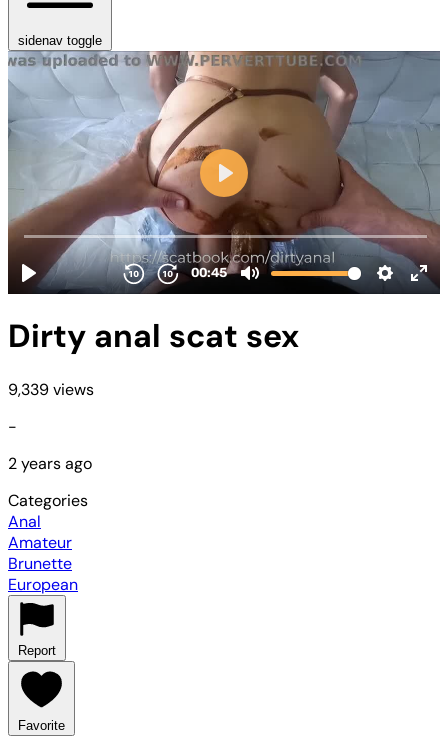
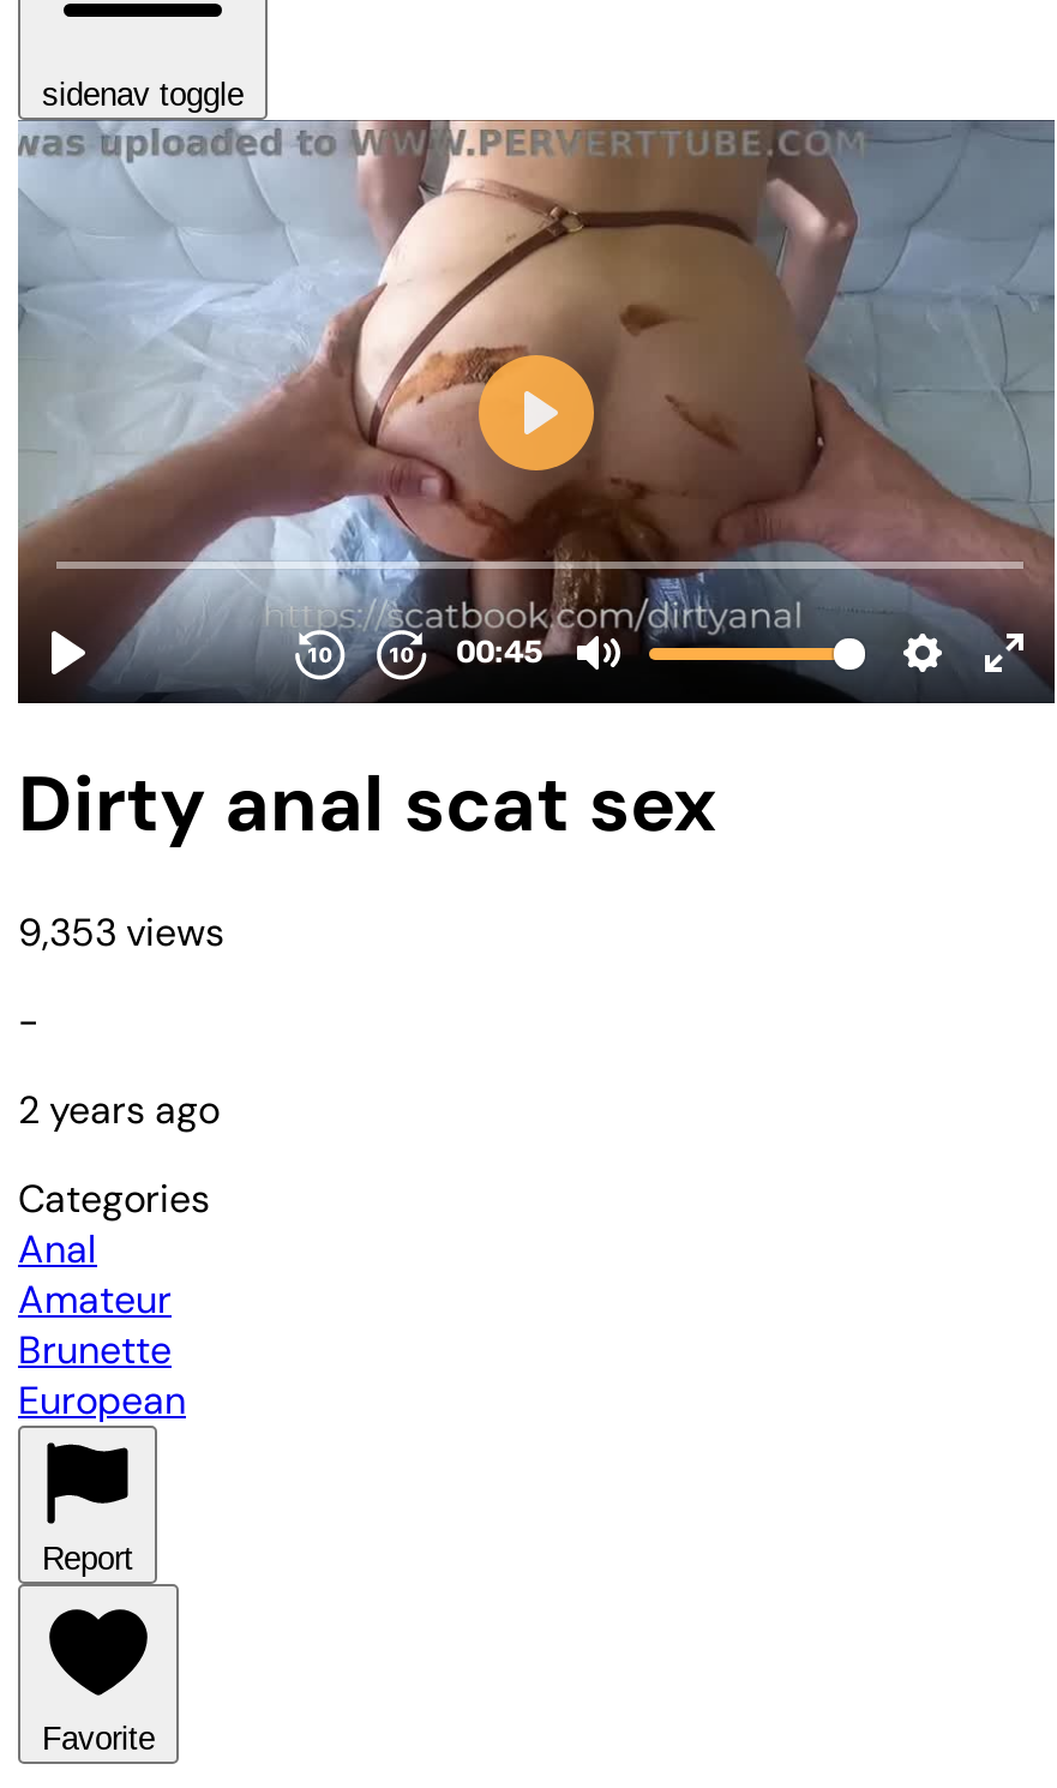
[8,379,94,400] 9,339 views -> [18,906,224,957] 9,353 views

